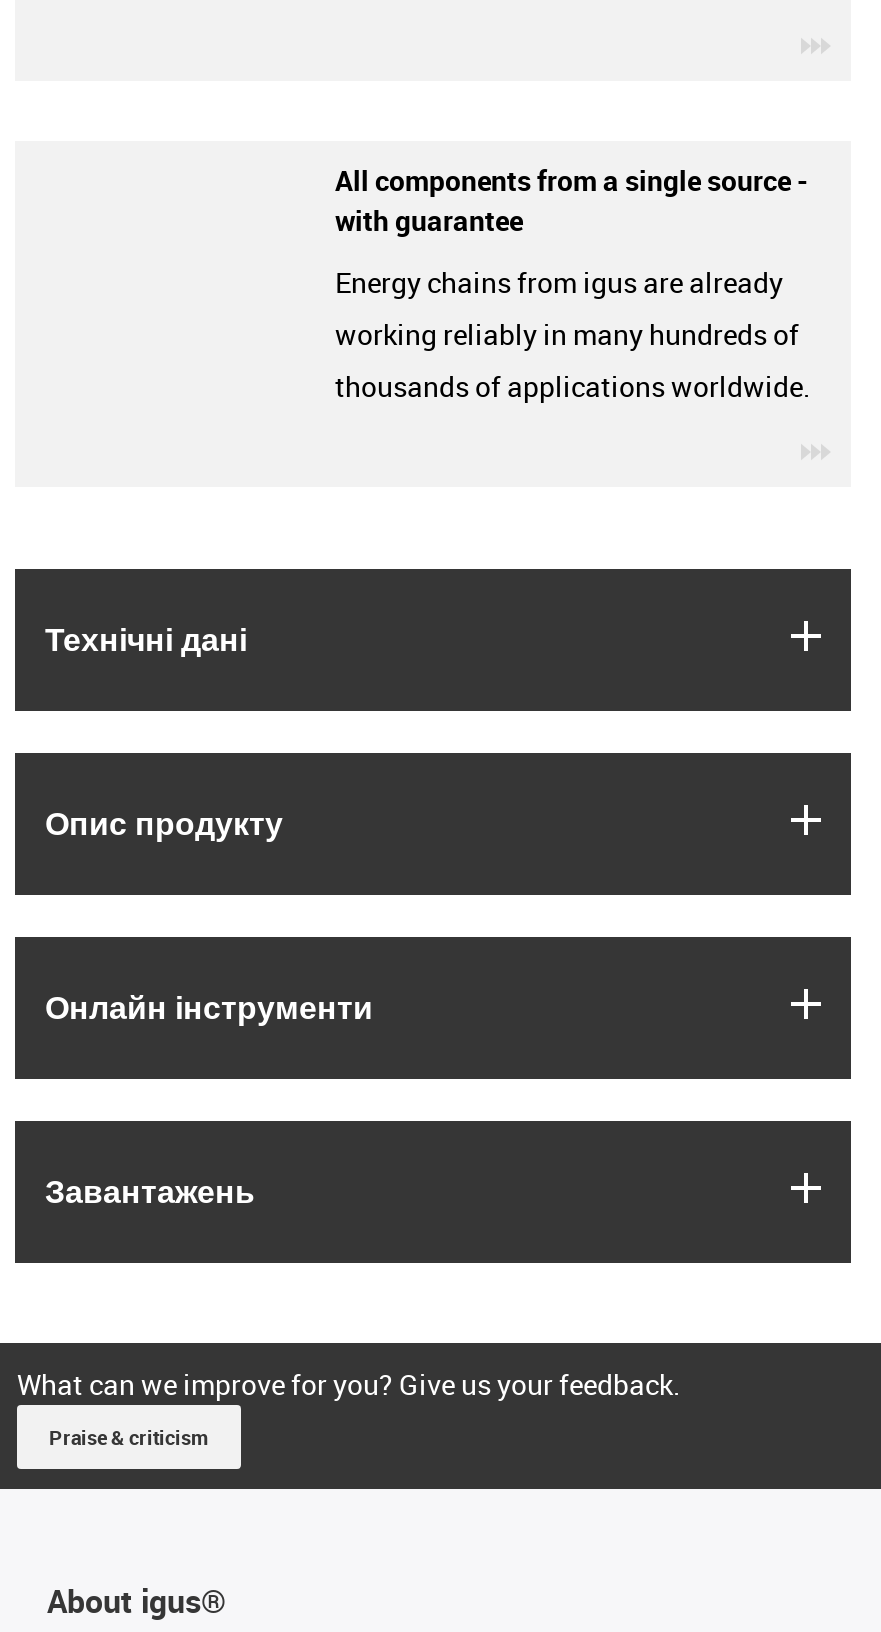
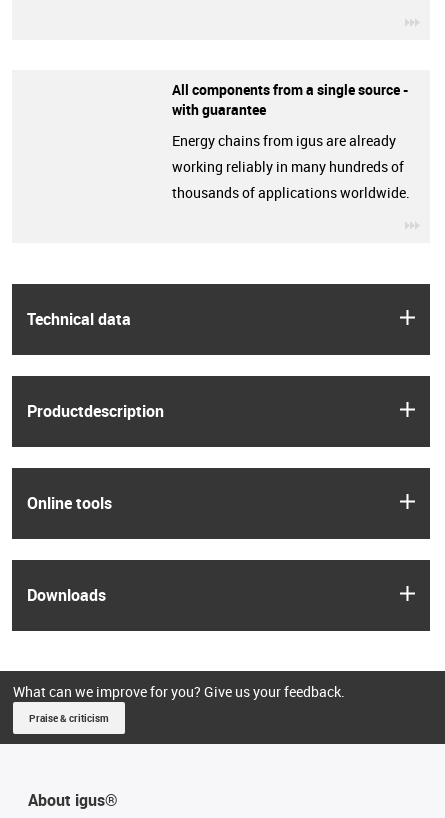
[45,617,247,661] Технічні дані -> [27,308,131,330] Technical data
[45,801,283,845] Опис продукту -> [27,400,164,422] Productdescription
[45,985,373,1029] Онлайн інструменти -> [27,492,112,514] Online tools
[45,1169,255,1213] Завантажень -> [27,584,106,606] Downloads

